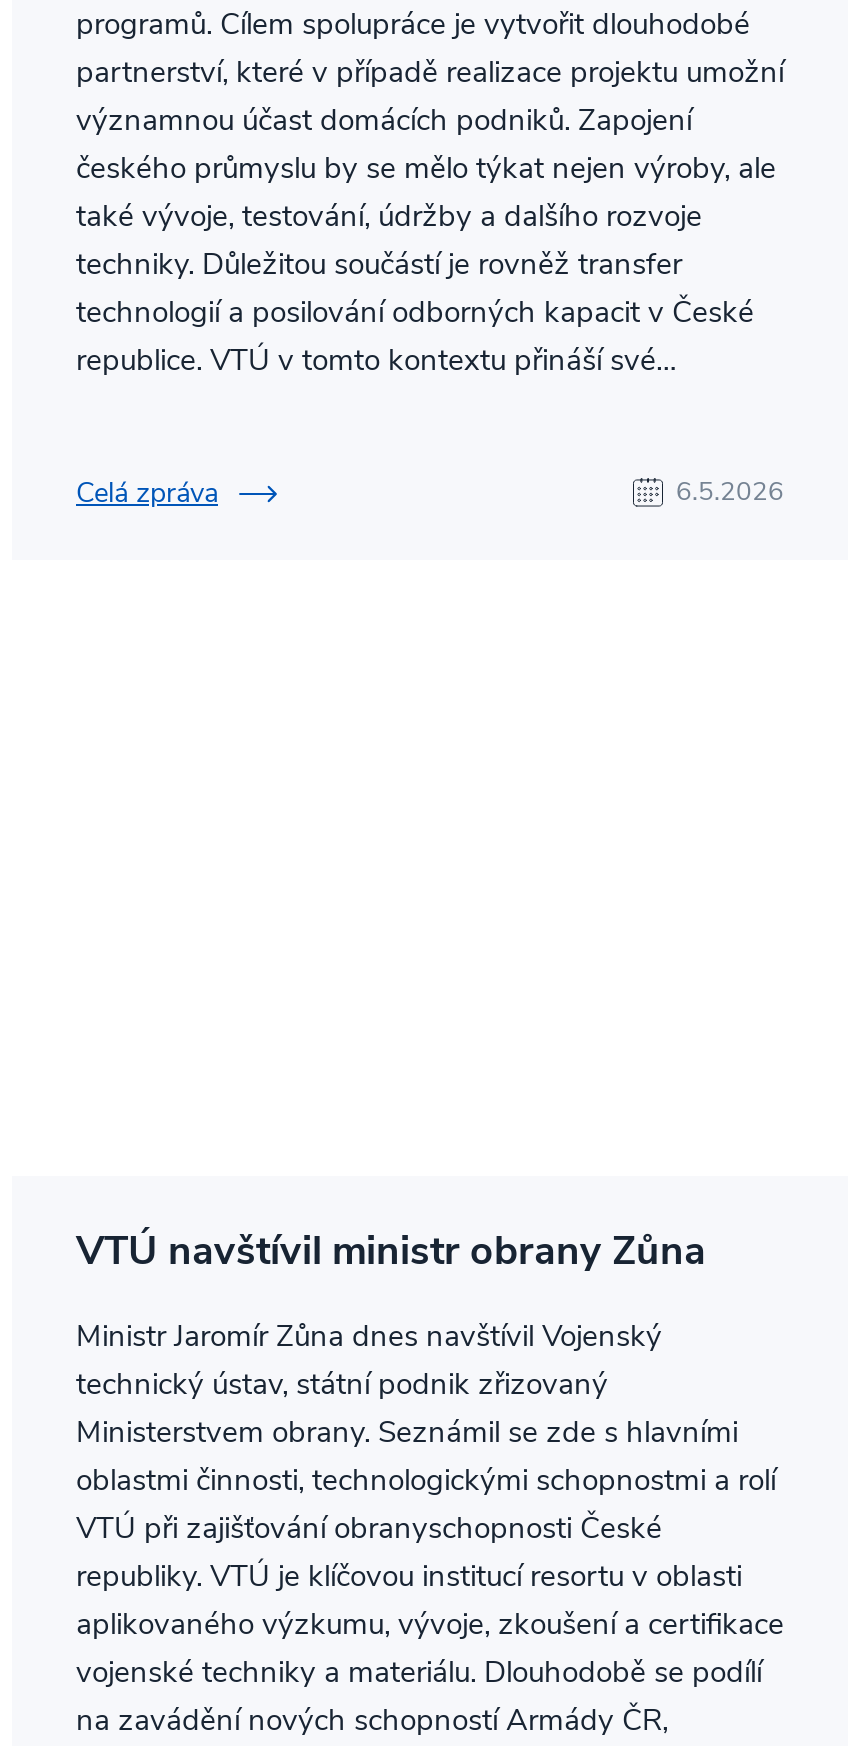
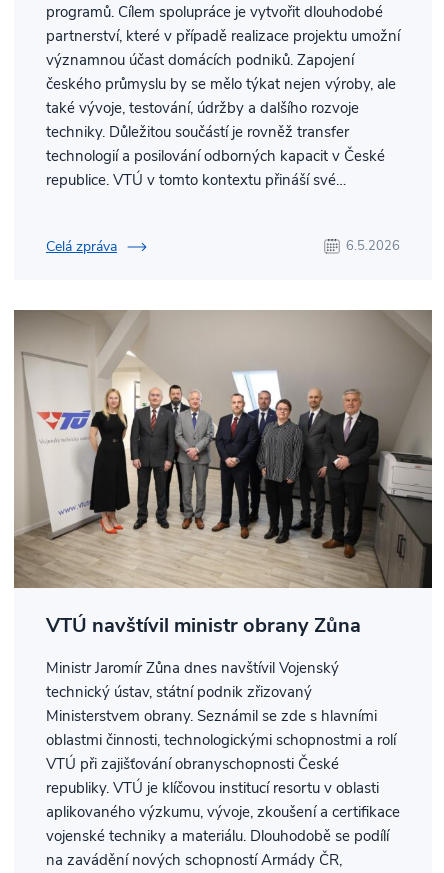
none -> [13,309,433,589] [image]

